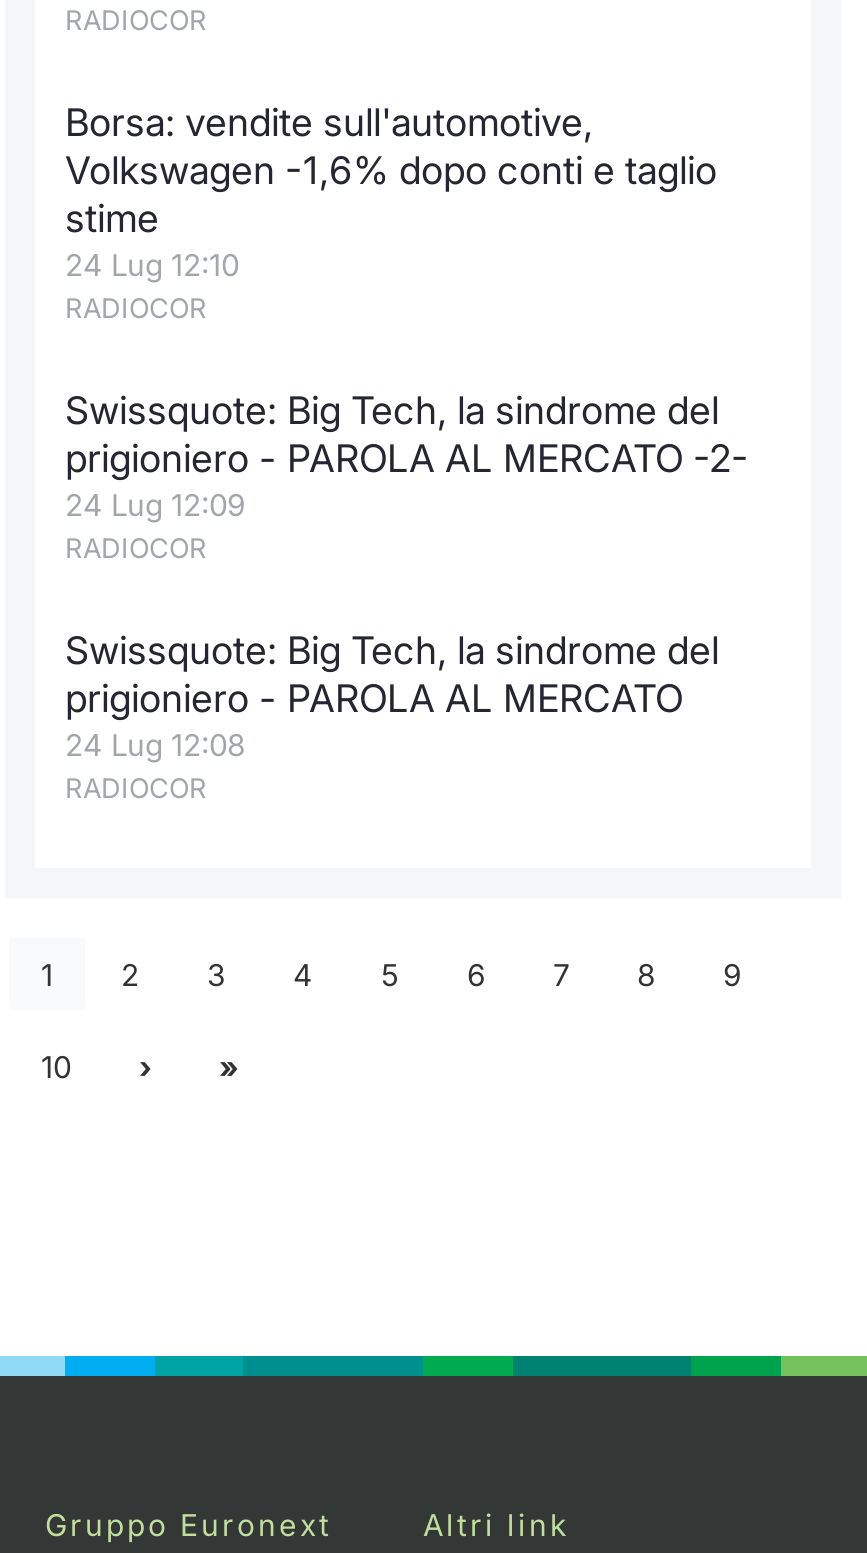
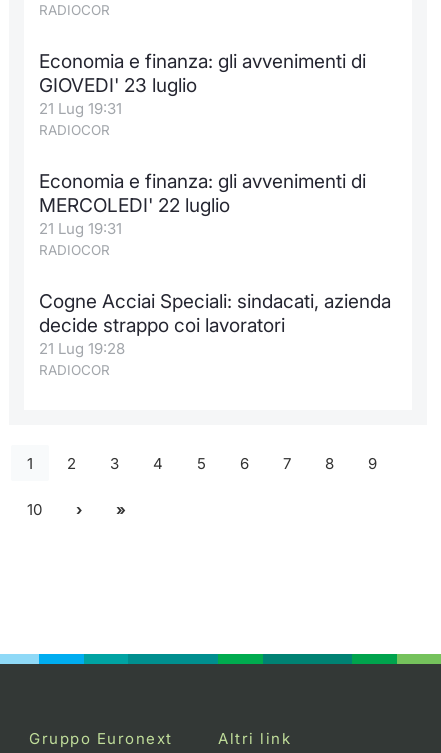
[65,100,717,284] Borsa: vendite sull'automotive, | Volkswagen -1,6% dopo conti e taglio | stime | 24 Lug 12:10 -> [39,50,366,118] Economia e finanza: gli avvenimenti di | GIOVEDI' 23 luglio | 21 Lug 19:31
[65,388,749,524] Swissquote: Big Tech, la sindrome del | prigioniero - PAROLA AL MERCATO -2- | 24 Lug 12:09 -> [39,170,366,238] Economia e finanza: gli avvenimenti di | MERCOLEDI' 22 luglio | 21 Lug 19:31
[65,628,719,764] Swissquote: Big Tech, la sindrome del | prigioniero - PAROLA AL MERCATO | 24 Lug 12:08 -> [39,290,391,358] Cogne Acciai Speciali: sindacati, azienda | decide strappo coi lavoratori | 21 Lug 19:28

